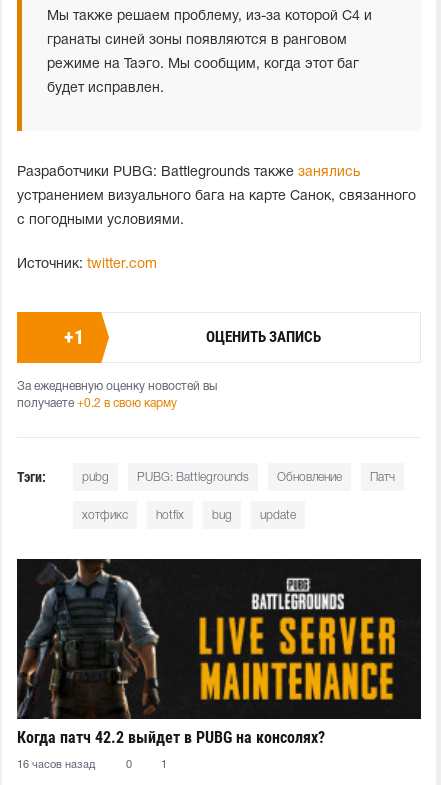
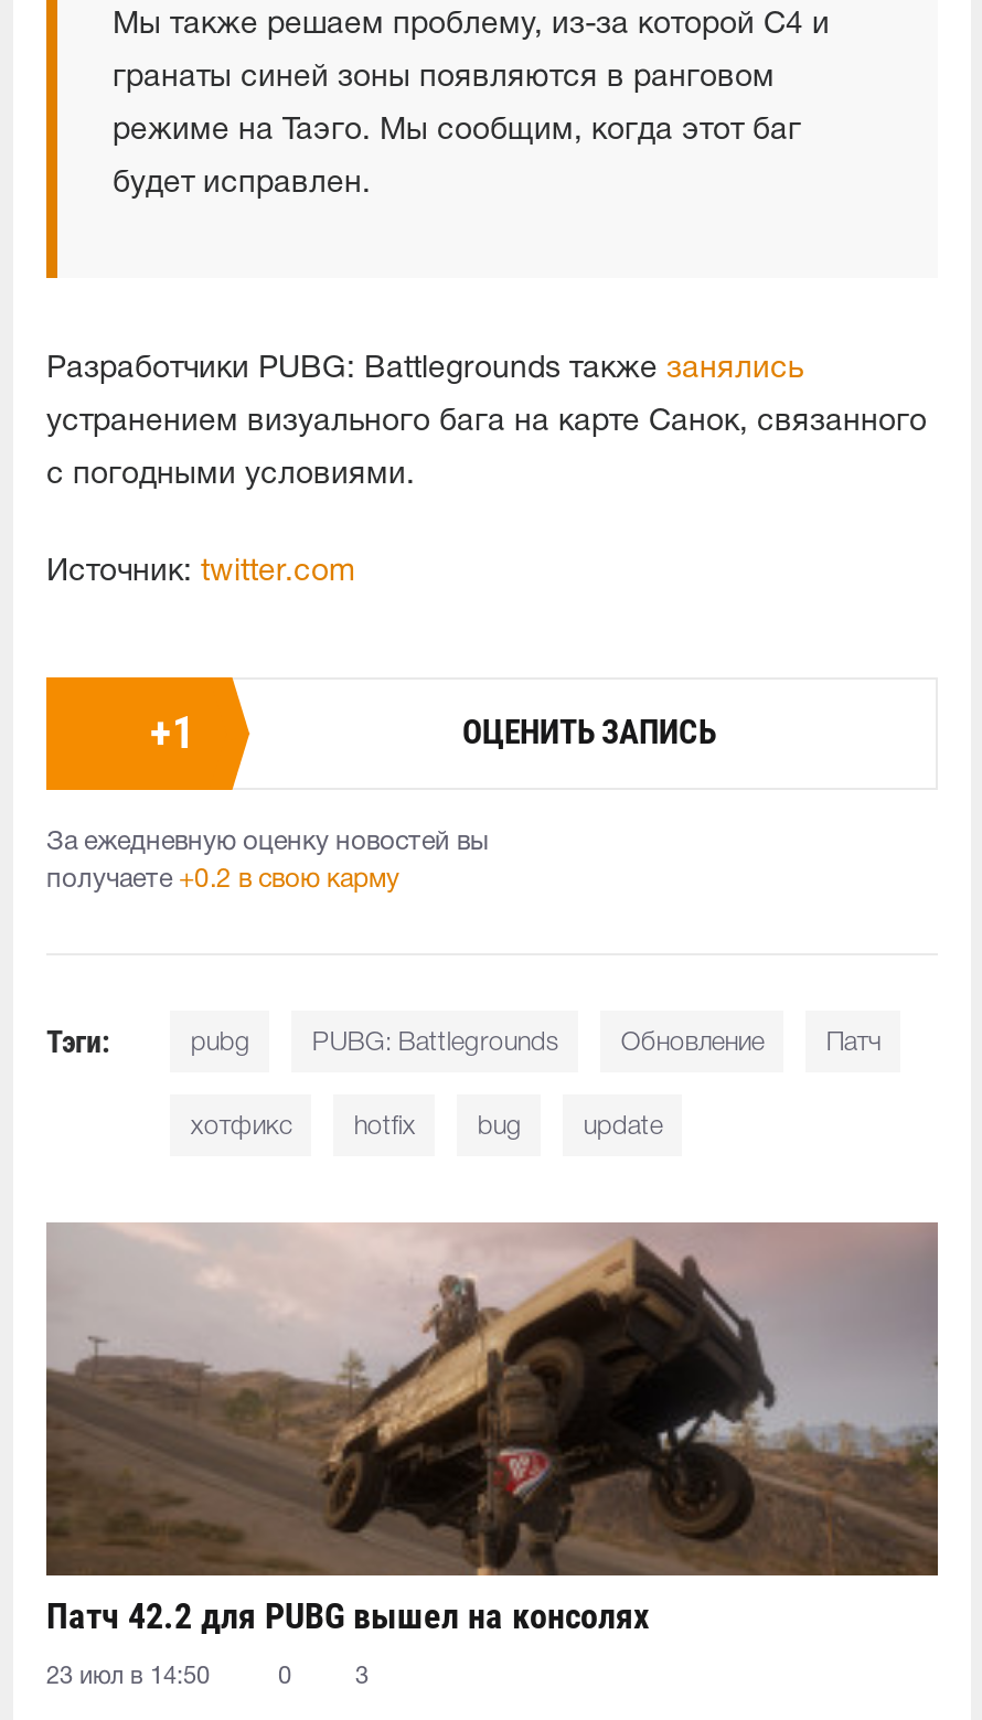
[17,558,421,747] [image] | Когда патч 42.2 выйдет в PUBG на консолях? -> [46,1222,938,1637] [image] | Патч 42.2 для PUBG вышел на консолях
[17,760,95,770] 16 часов назад -> [46,1665,210,1687] 23 июл в 14:50
[161,760,167,770] 1 -> [355,1665,369,1687] 3

